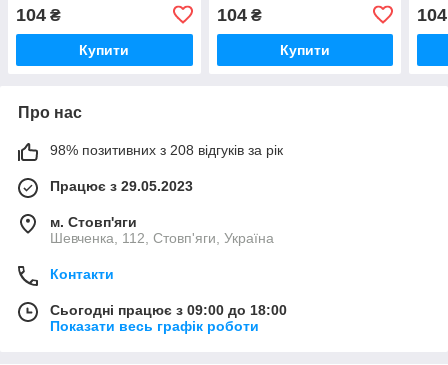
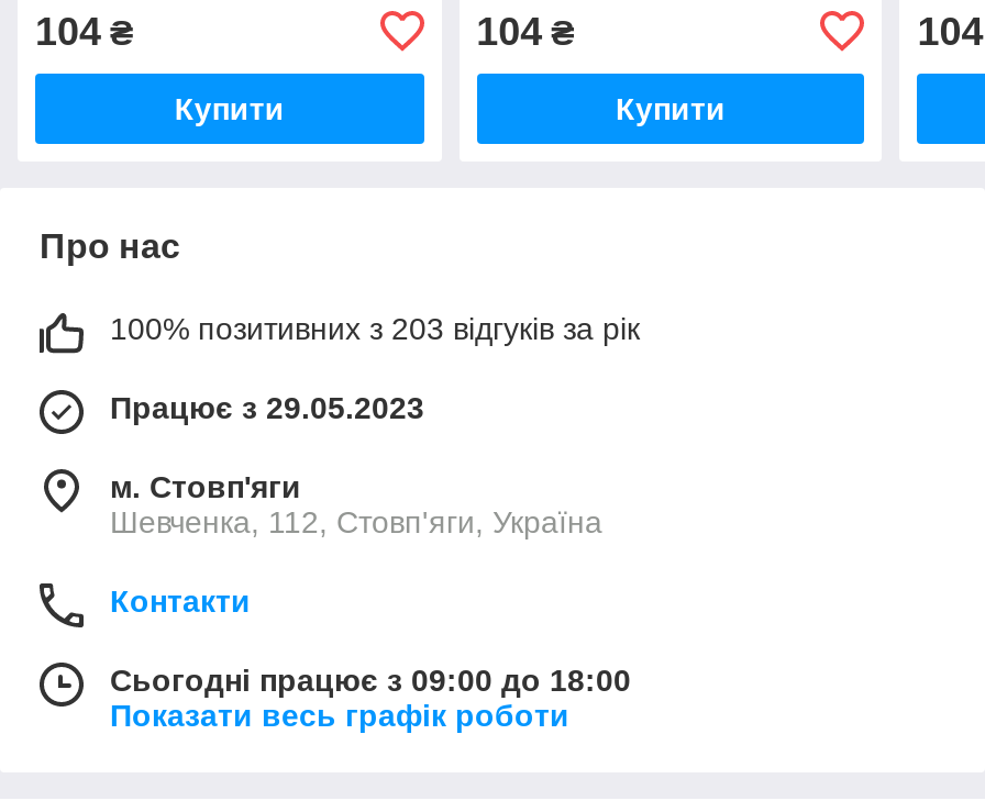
[50,142,283,158] 98% позитивних з 208 відгуків за рік -> [110,311,640,346] 100% позитивних з 203 відгуків за рік

